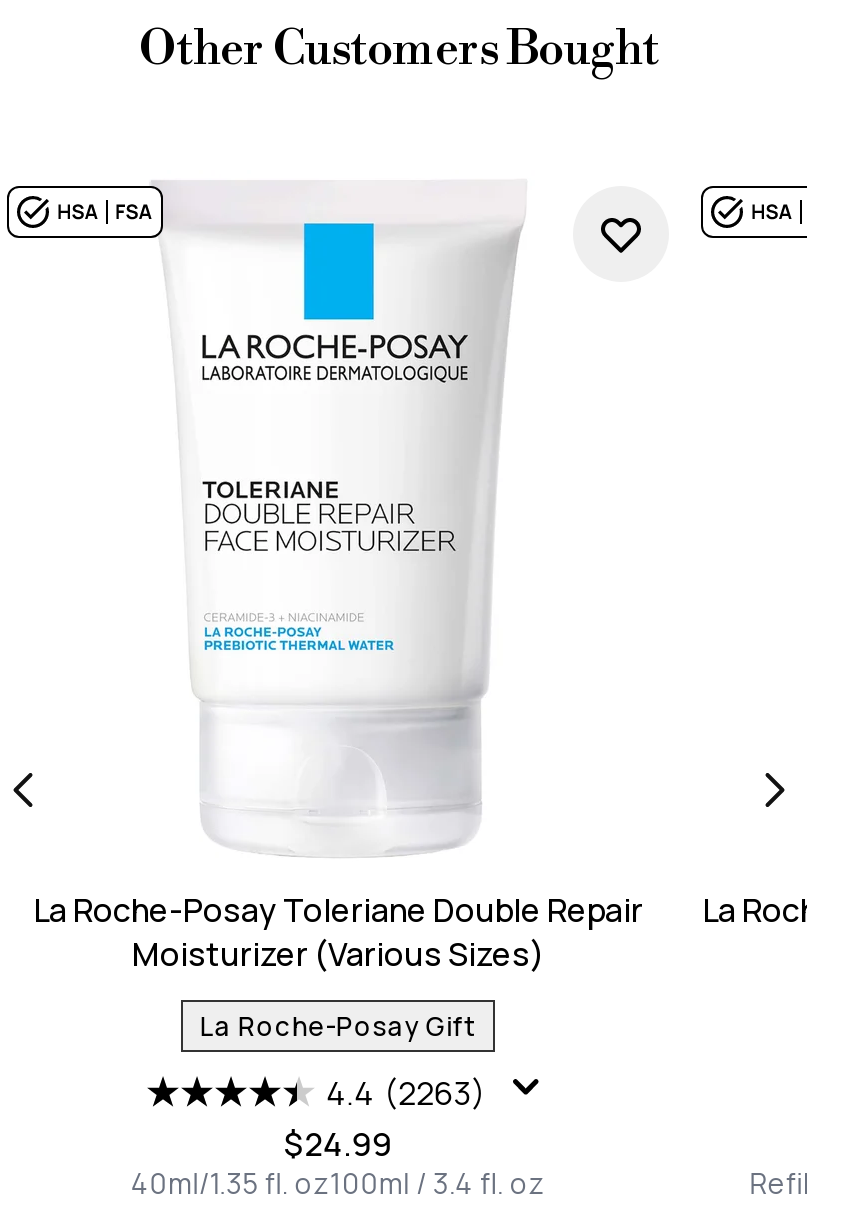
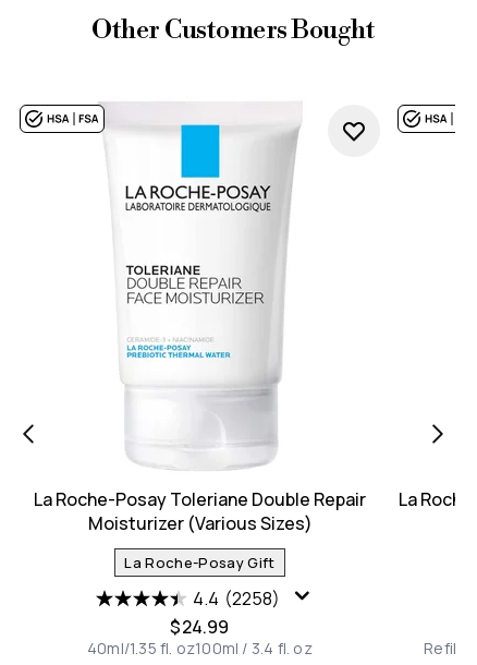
[326,1070,486,1114] 4.4 (2263) -> [193,587,280,610] 4.4 (2258)

